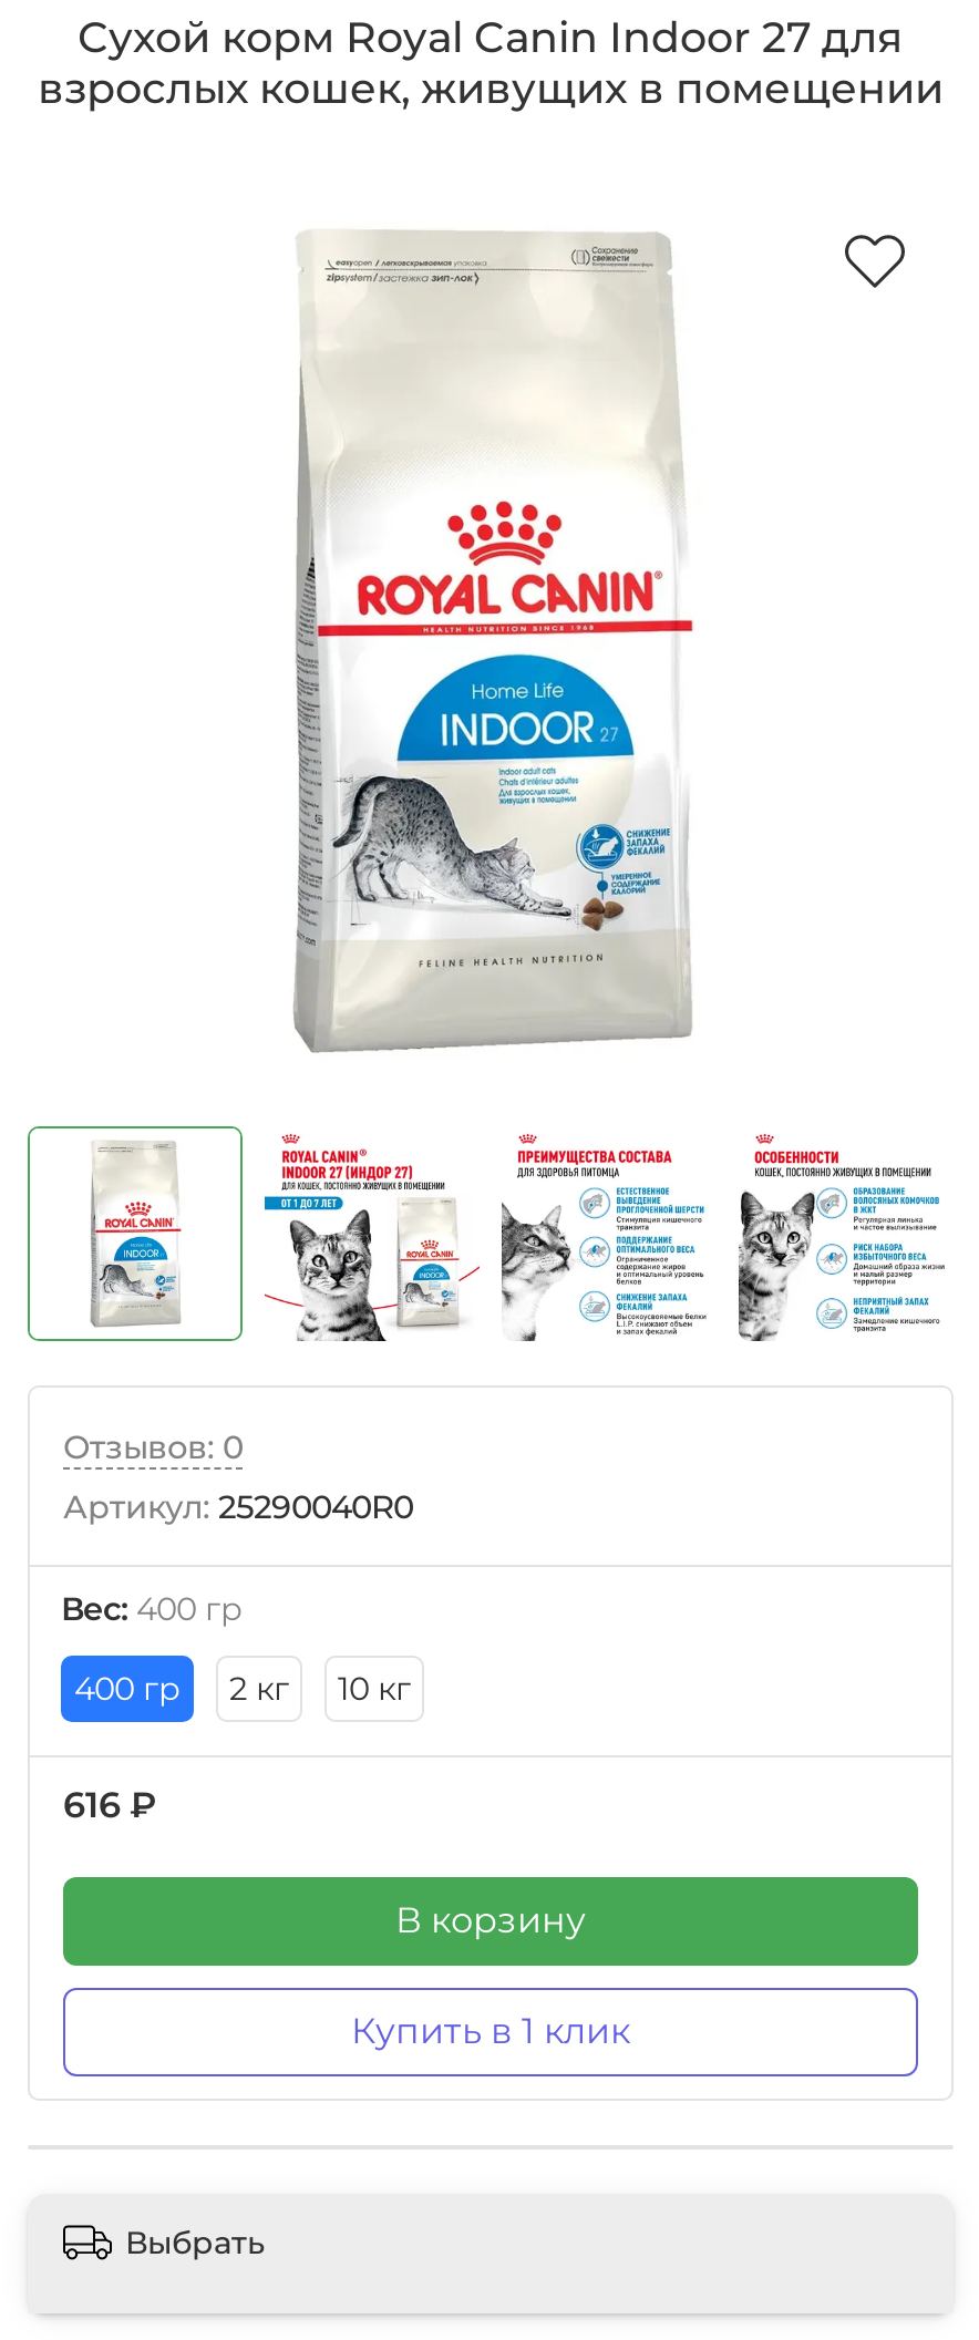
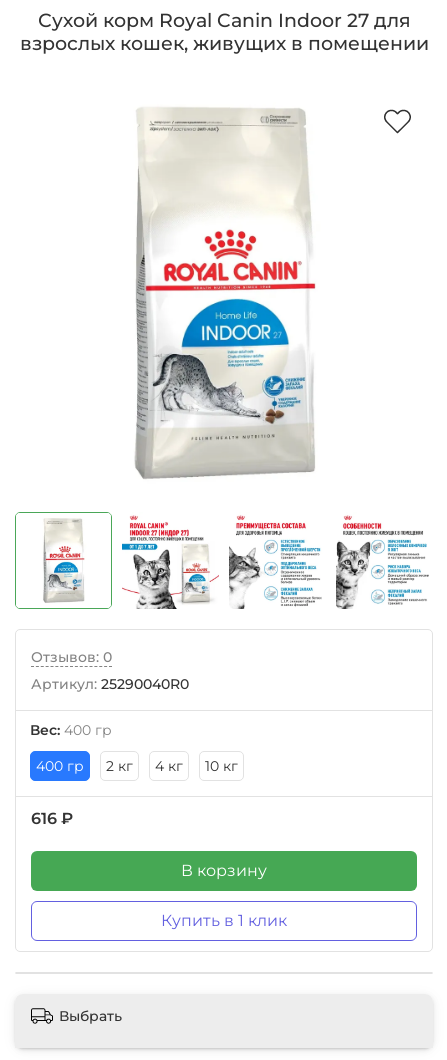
none -> [155,757,183,775] 4 кг

